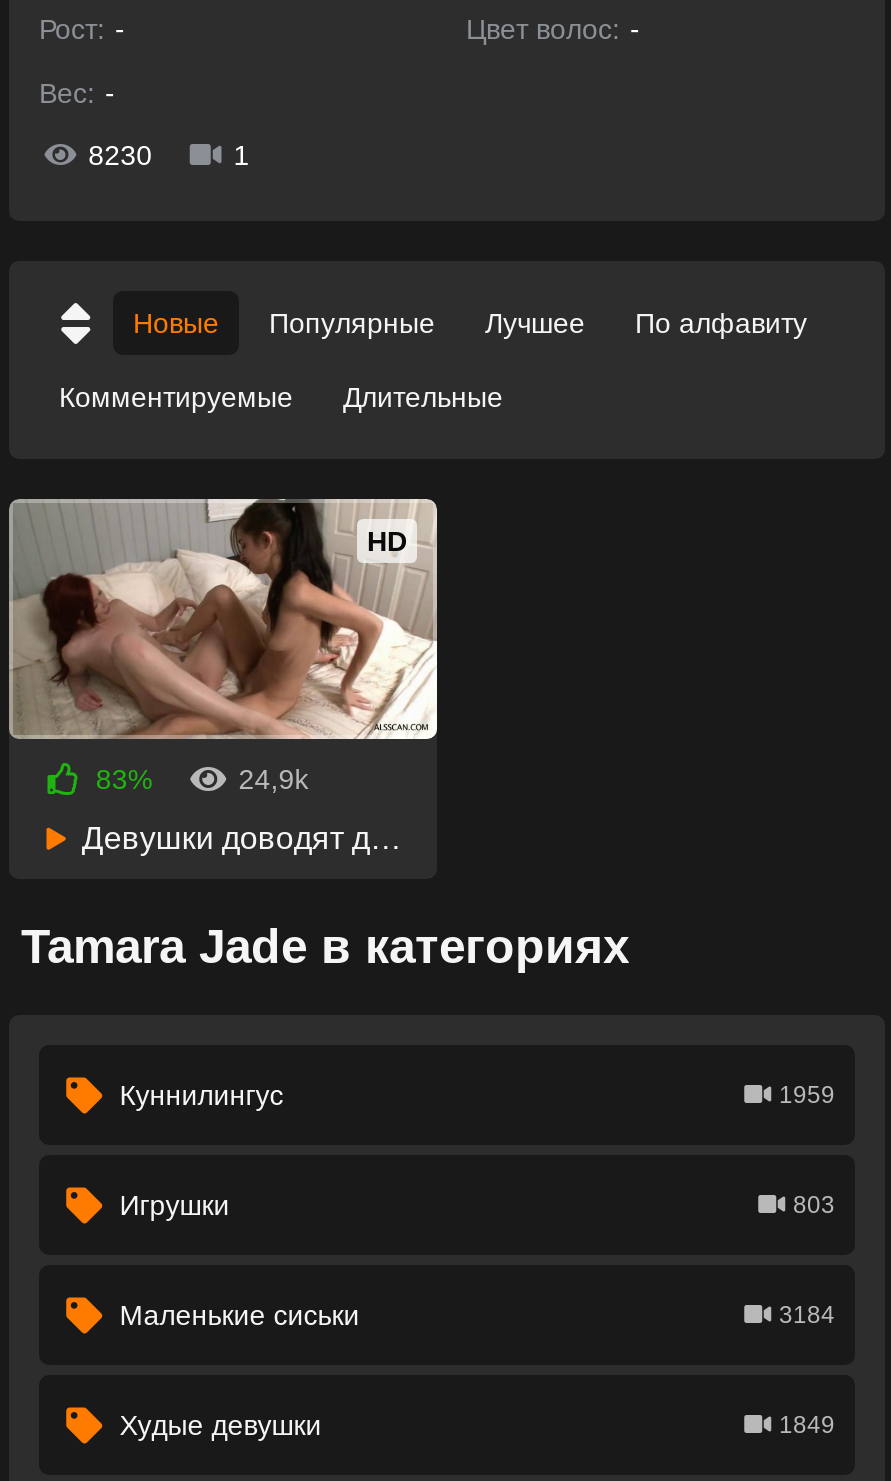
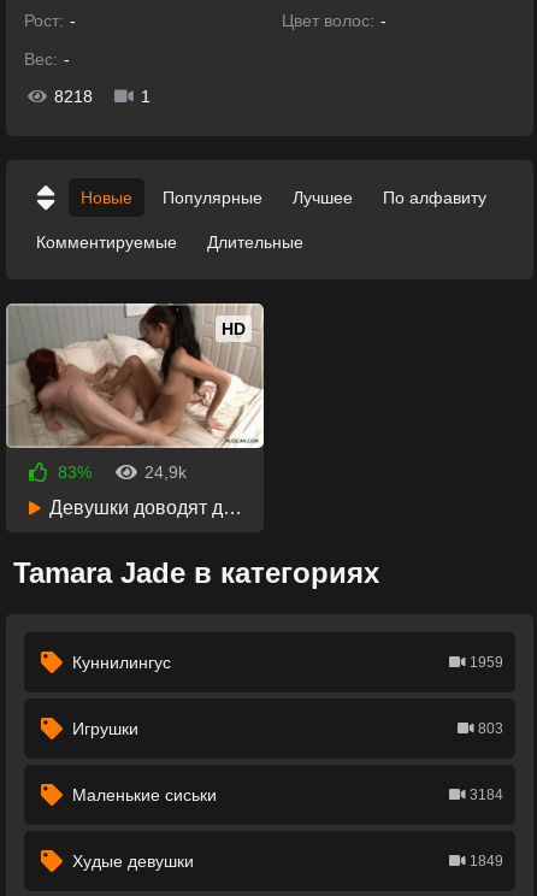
[88,139,152,171] 8230 -> [54,87,92,106] 8218

